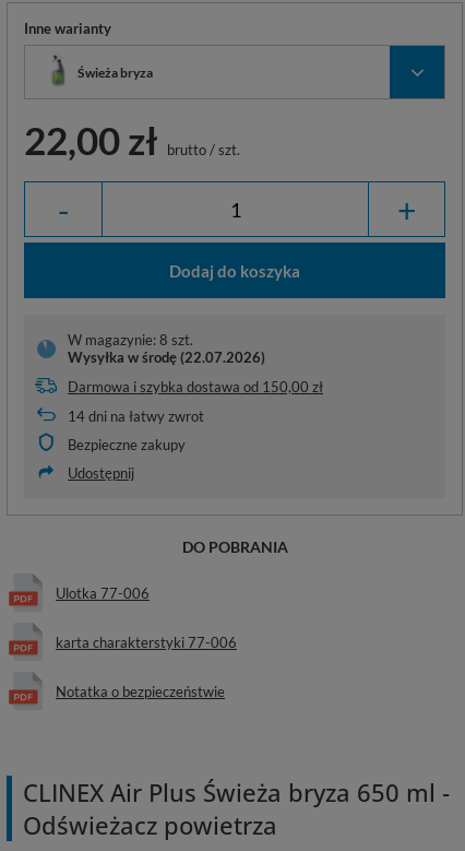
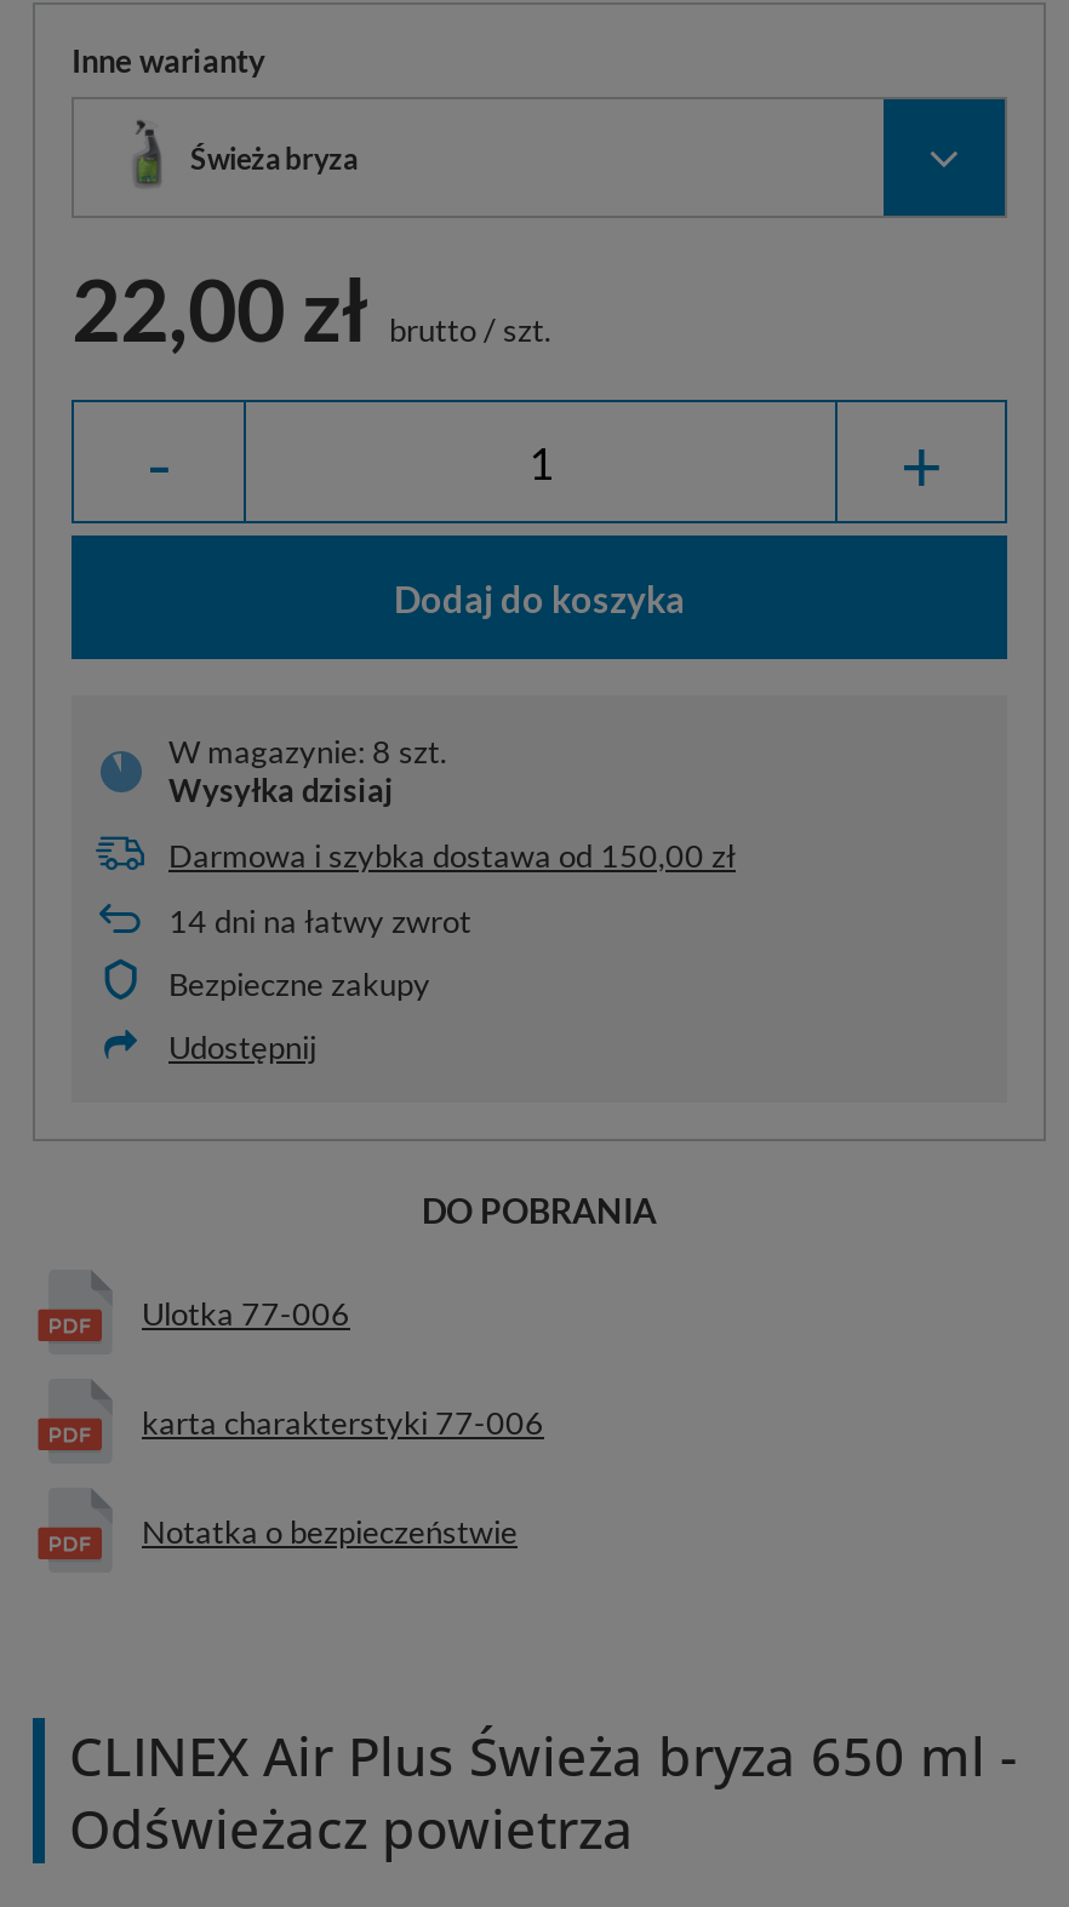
[68,349,265,366] Wysyłka w środę (22.07.2026) -> [168,771,394,810] Wysyłka dzisiaj

